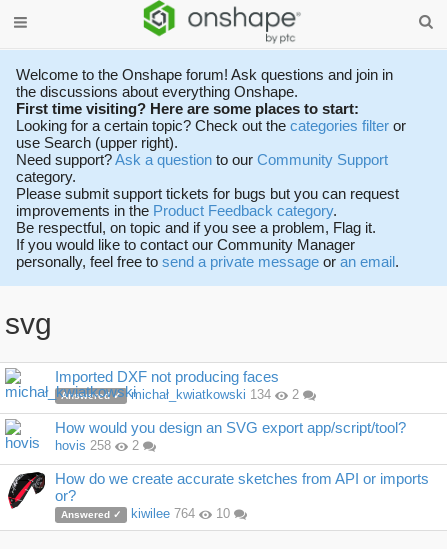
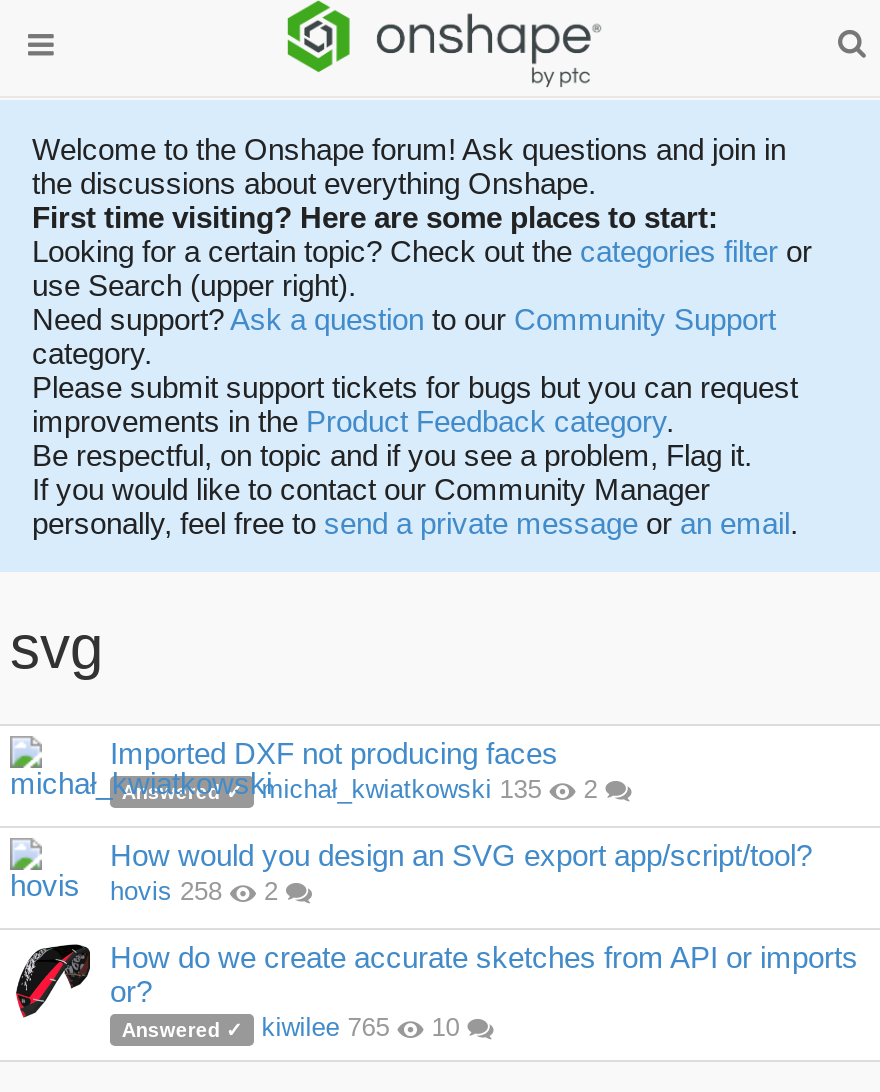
[131,387,271,402] michał_kwiatkowski 134 -> [261,774,541,804] michał_kwiatkowski 135
[131,506,195,521] kiwilee 764 -> [261,1012,389,1042] kiwilee 765

